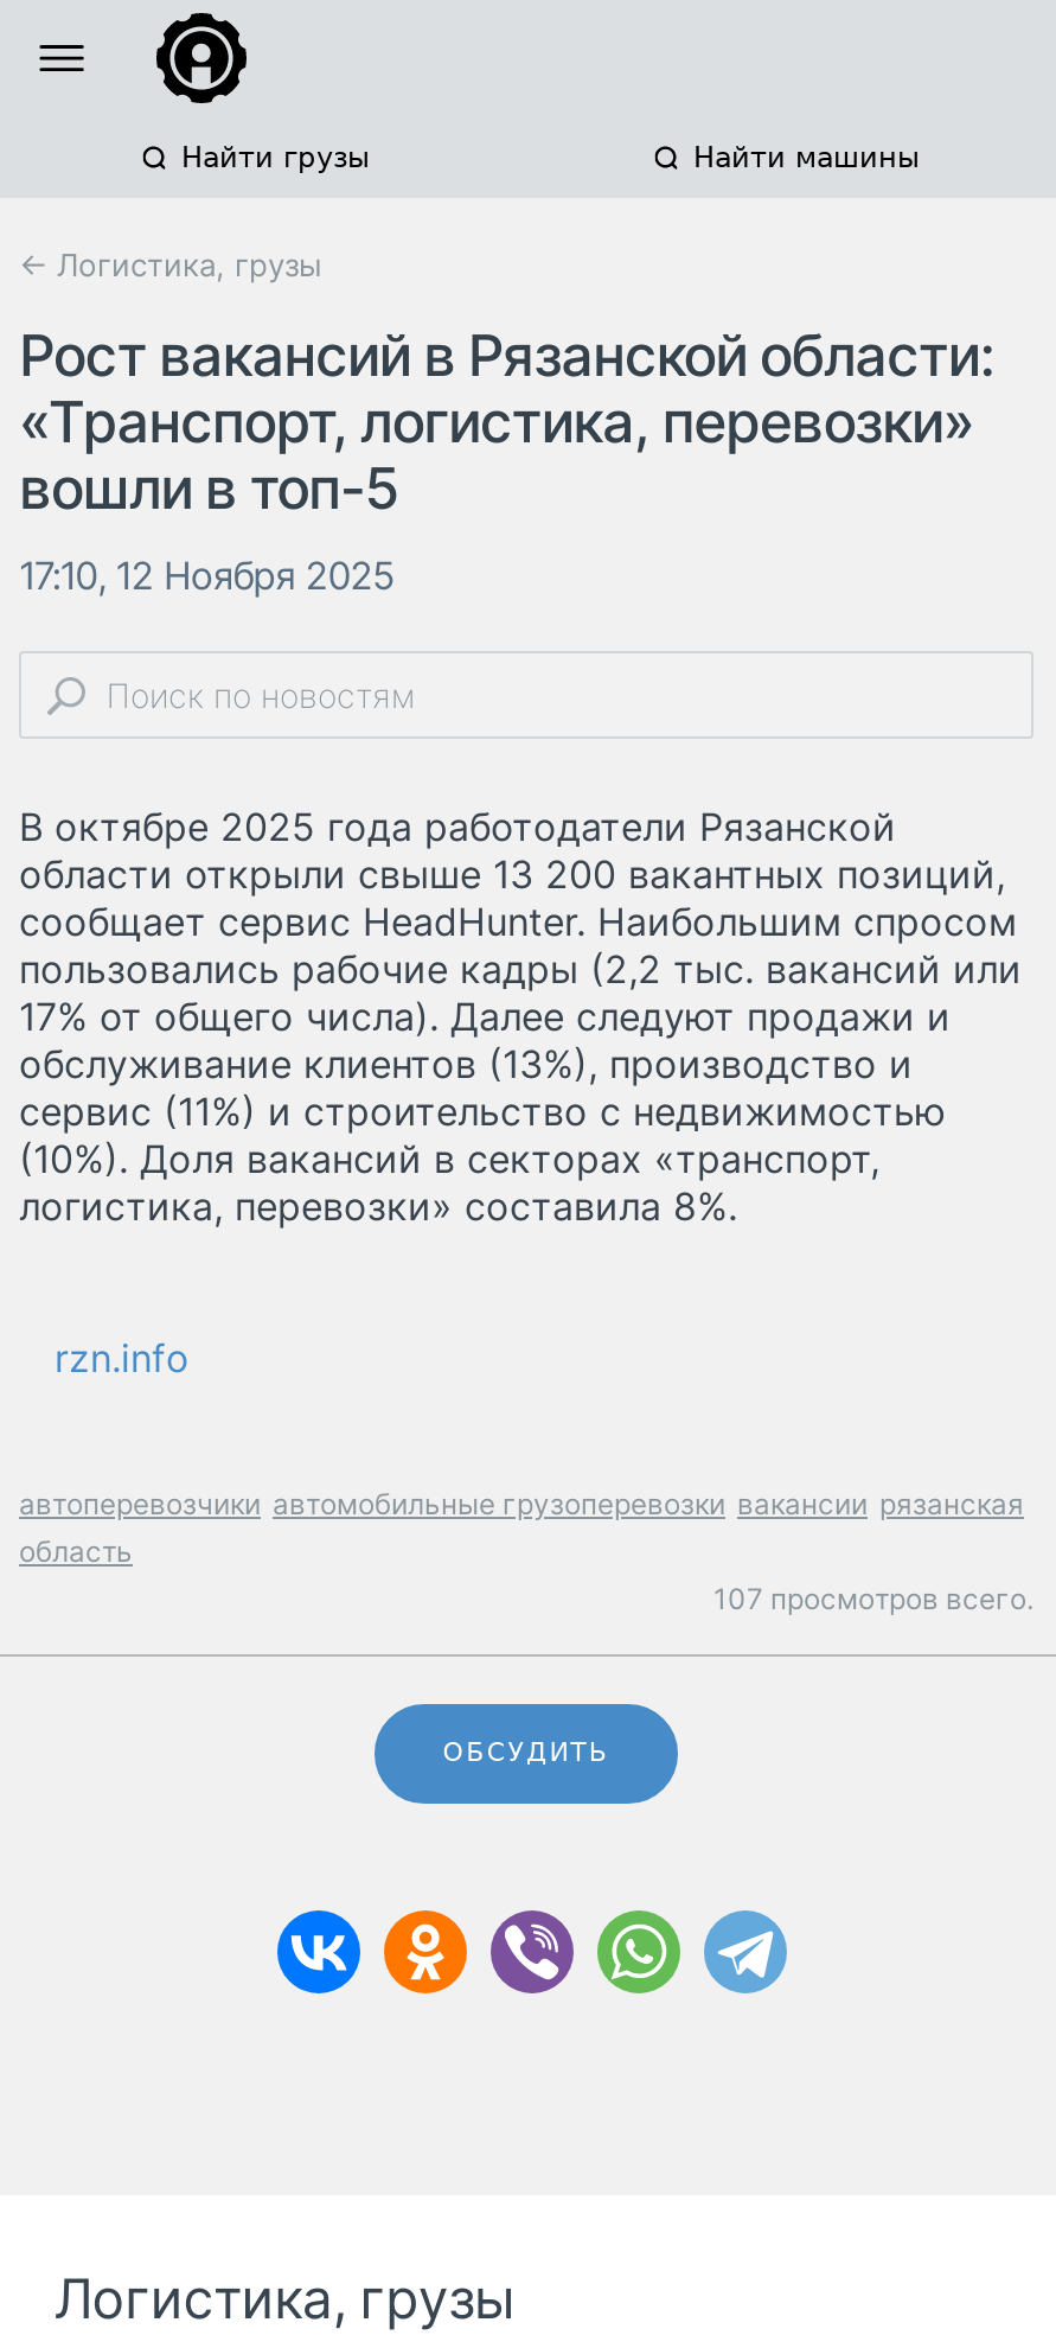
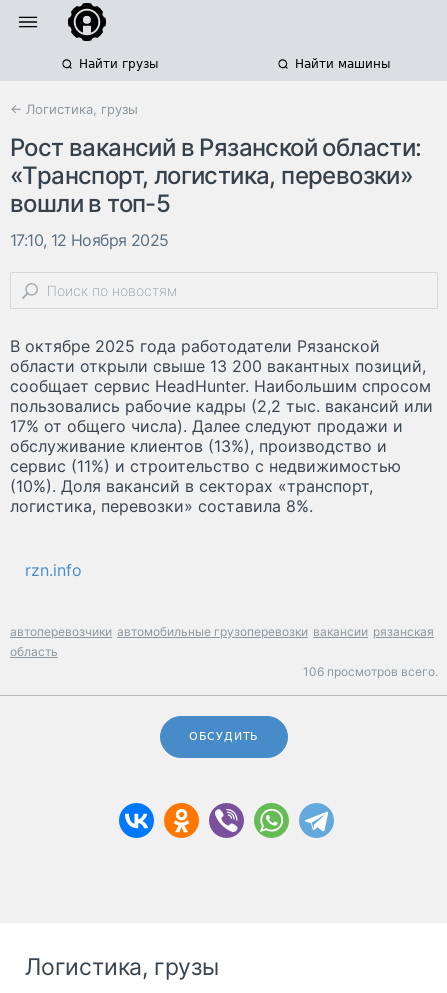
[713,1581,1033,1617] 107 просмотров всего. -> [303,664,438,679] 106 просмотров всего.

